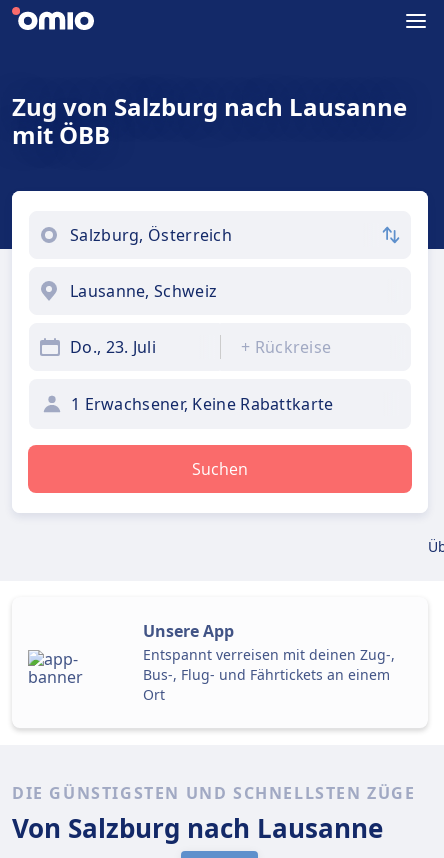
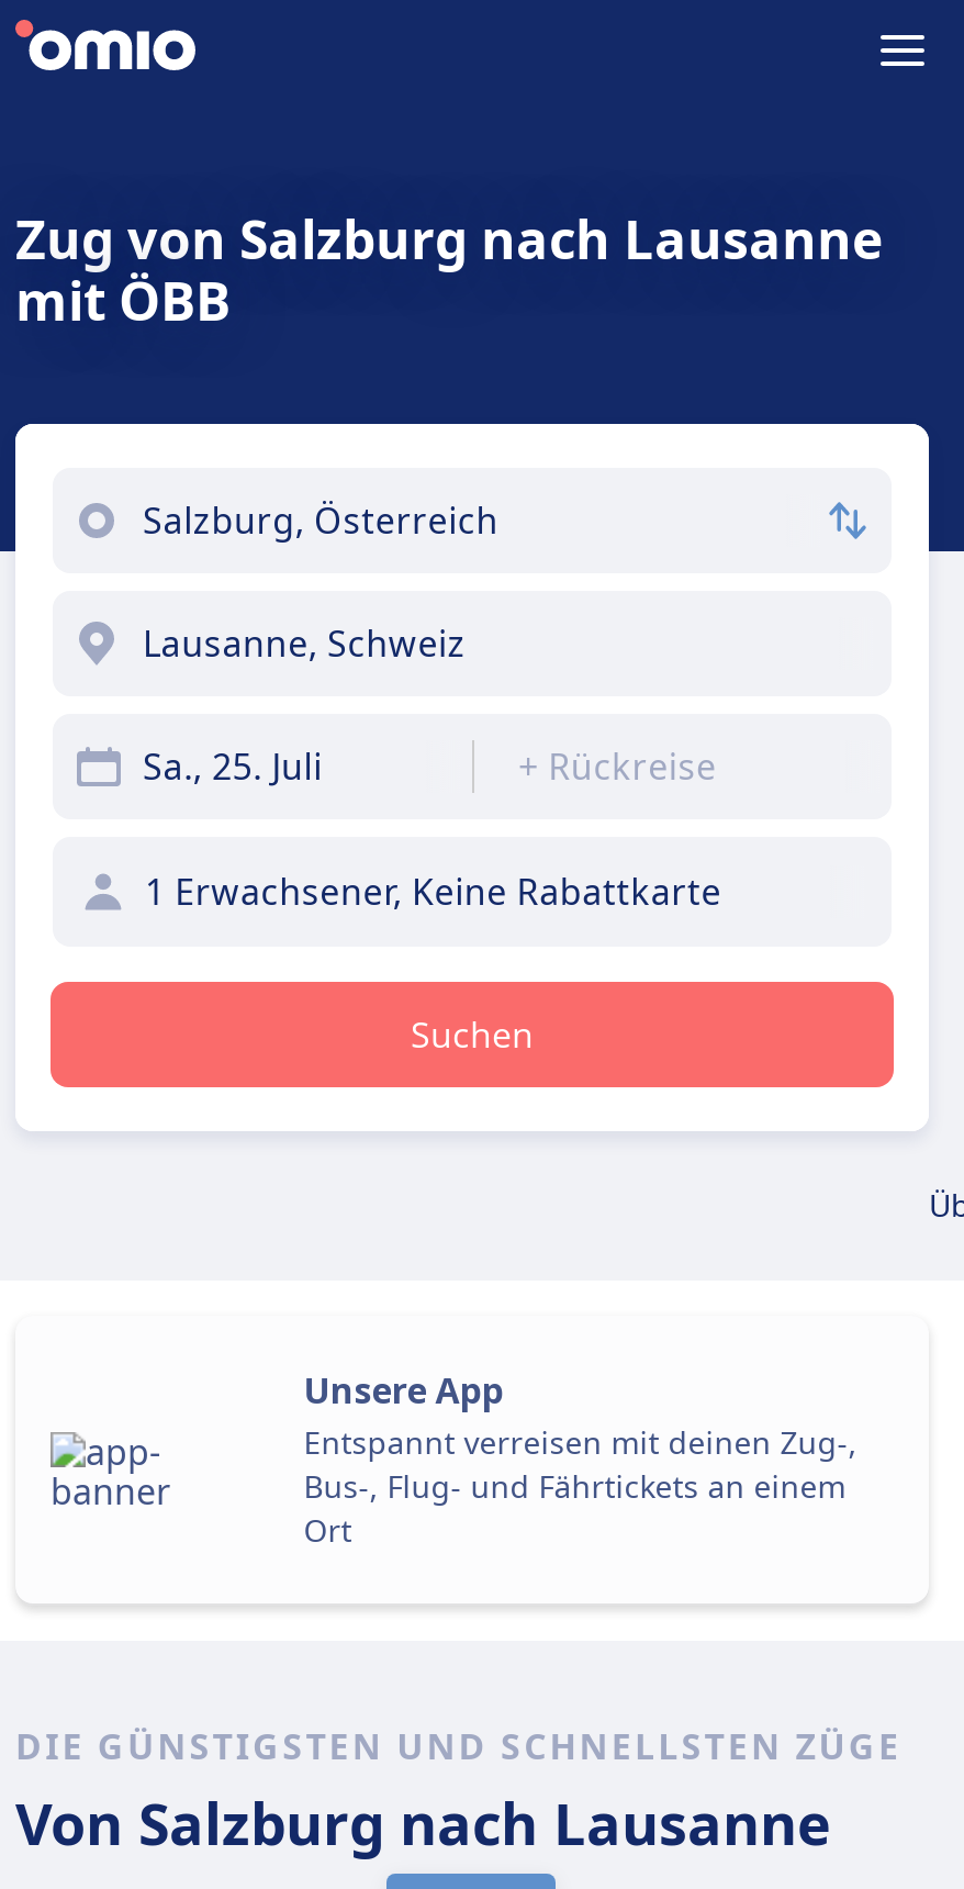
[70,336,156,358] Do., 23. Juli -> [143,742,323,791] Sa., 25. Juli

